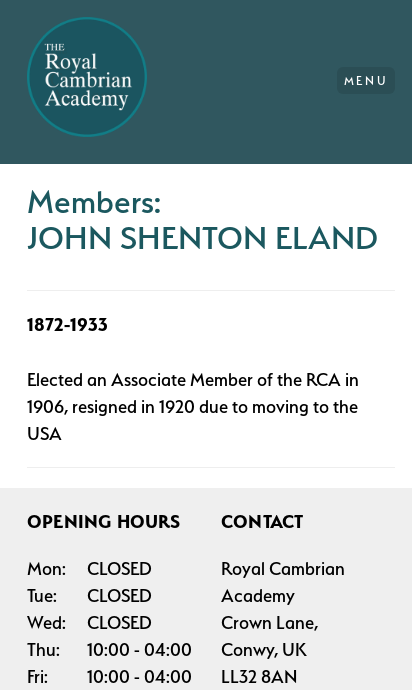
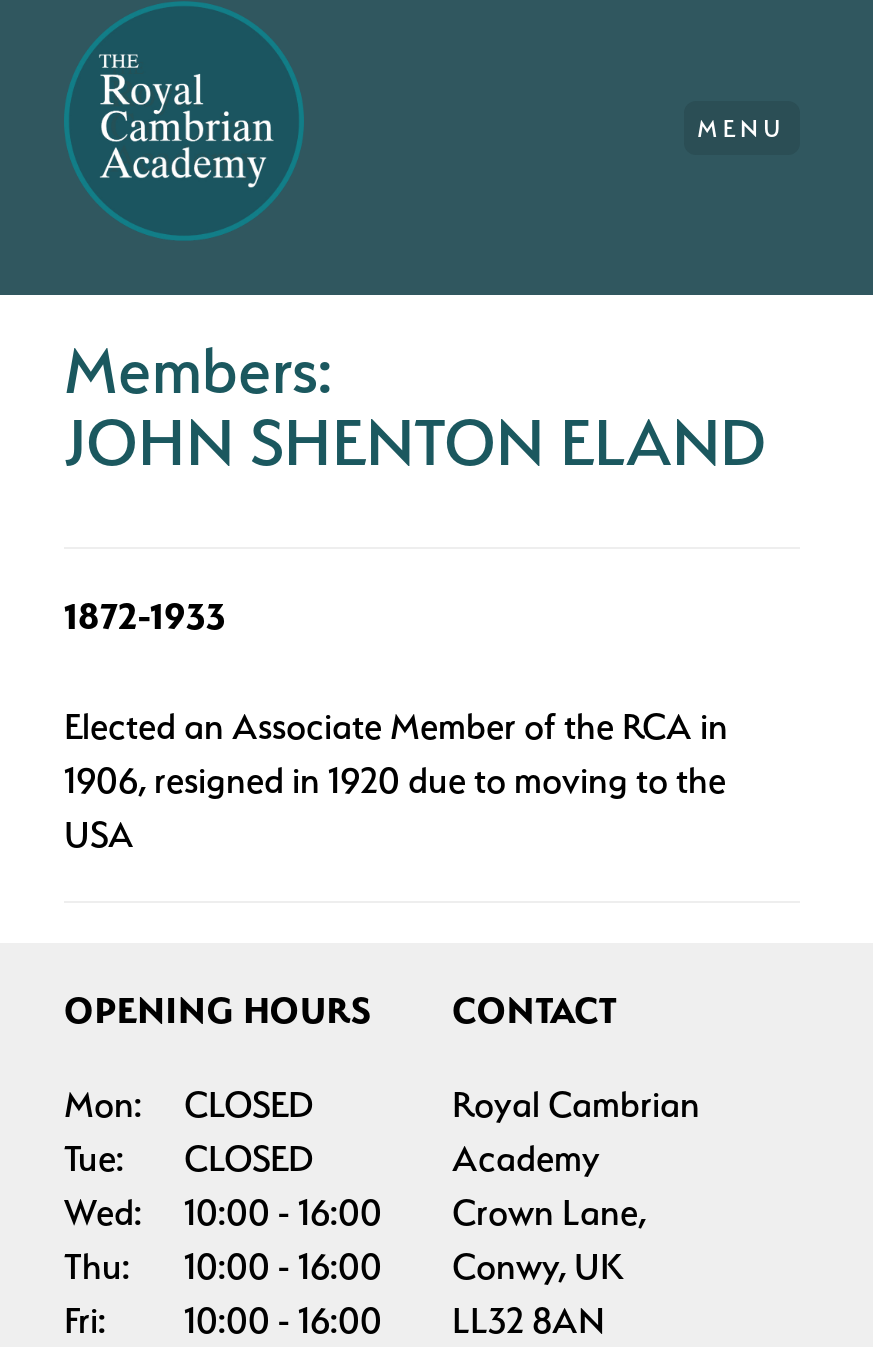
[87,612,152,633] CLOSED -> [184,1190,382,1232] 10:00 16:00
[27,639,307,660] Thu: 10:00 04:00 Conwy, UK -> [64,1244,624,1286] Thu: 10:00 16:00 Conwy, UK
[27,666,297,687] Fri: 10:00 04:00 LL32 8AN -> [64,1298,604,1340] Fri: 10:00 16:00 LL32 8AN

